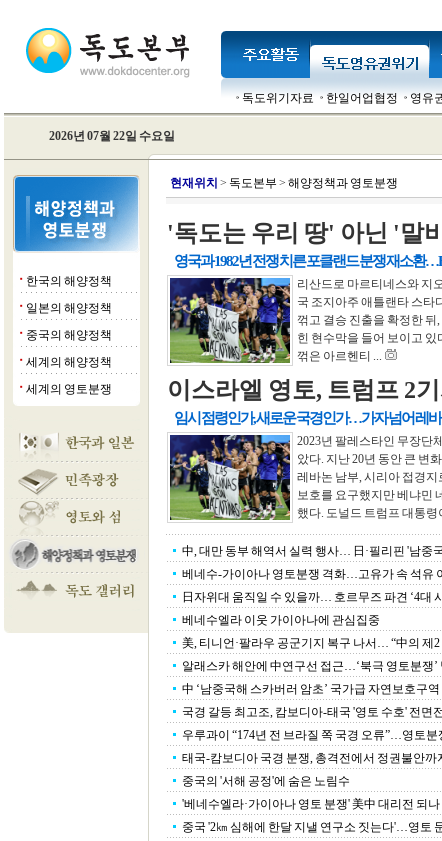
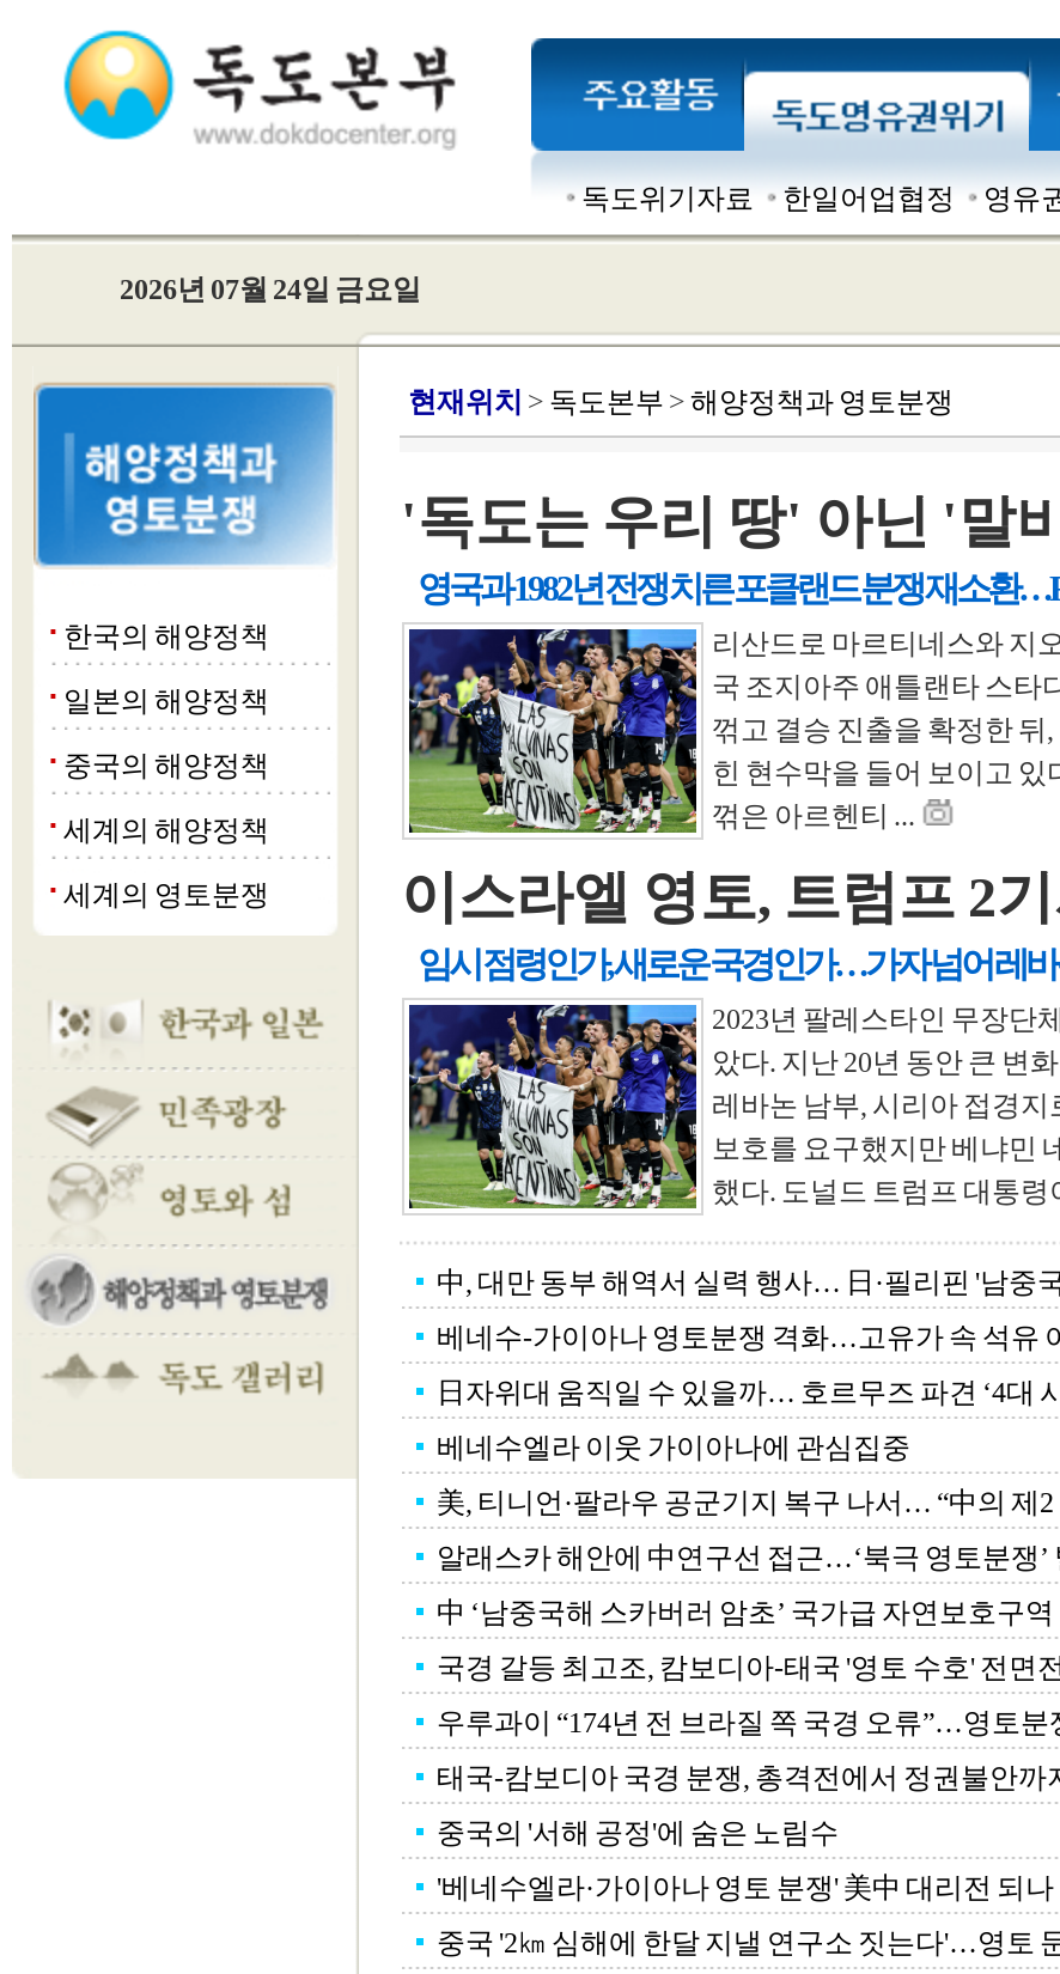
[49,129,175,143] 2026년 07월 22일 수요일 -> [120,273,421,306] 2026년 07월 24일 금요일

